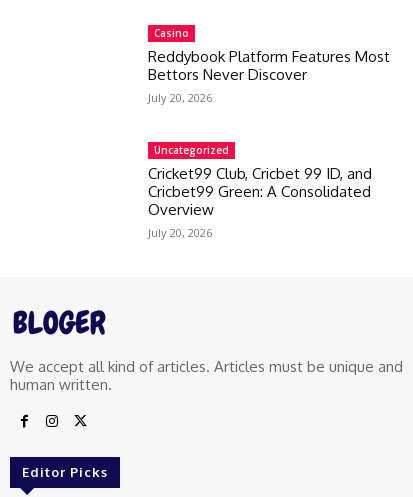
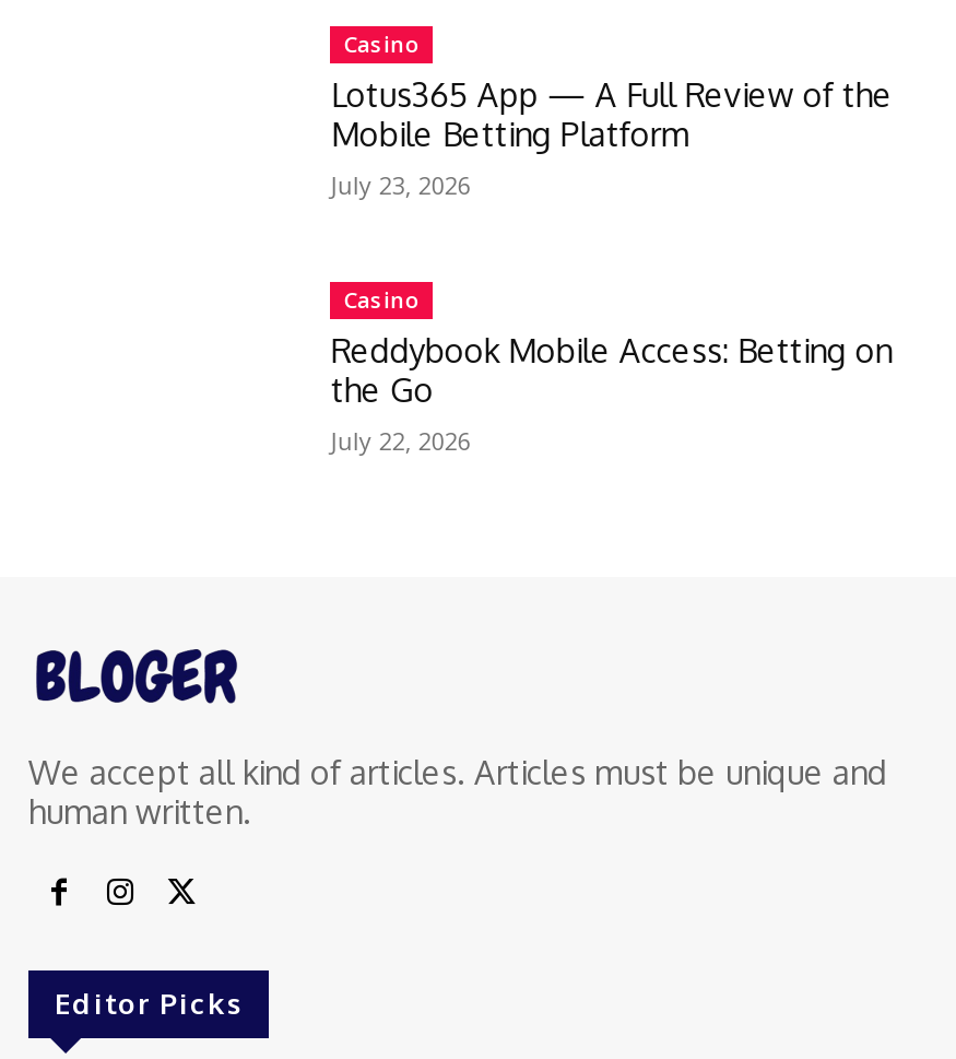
[148,46,390,104] Reddybook Platform Features Most | Bettors Never Discover | July 20, 2026 -> [331,73,892,200] Lotus365 App — A Full Review of the | Mobile Betting Platform | July 23, 2026
[148,143,372,240] Uncategorized | Cricket99 Club, Cricbet 99 ID, and | Cricbet99 Green: A Consolidated | Overview | July 20, 2026 -> [331,285,892,458] Casino | Reddybook Mobile Access: Betting on | the Go | July 22, 2026

